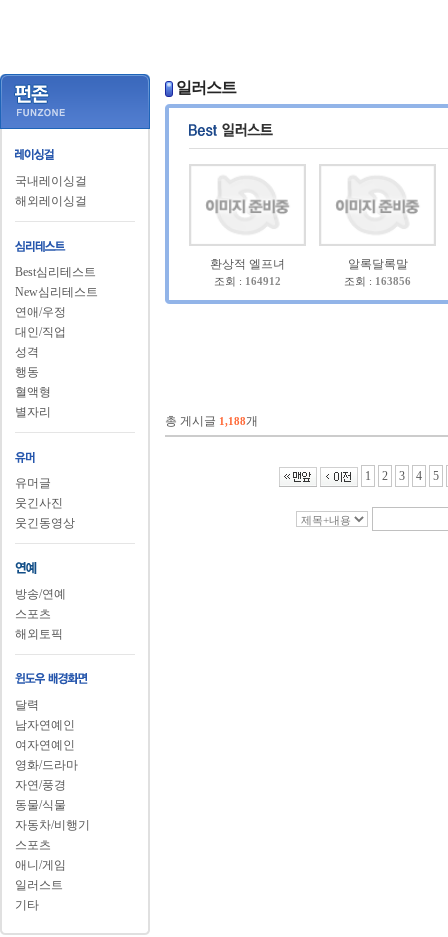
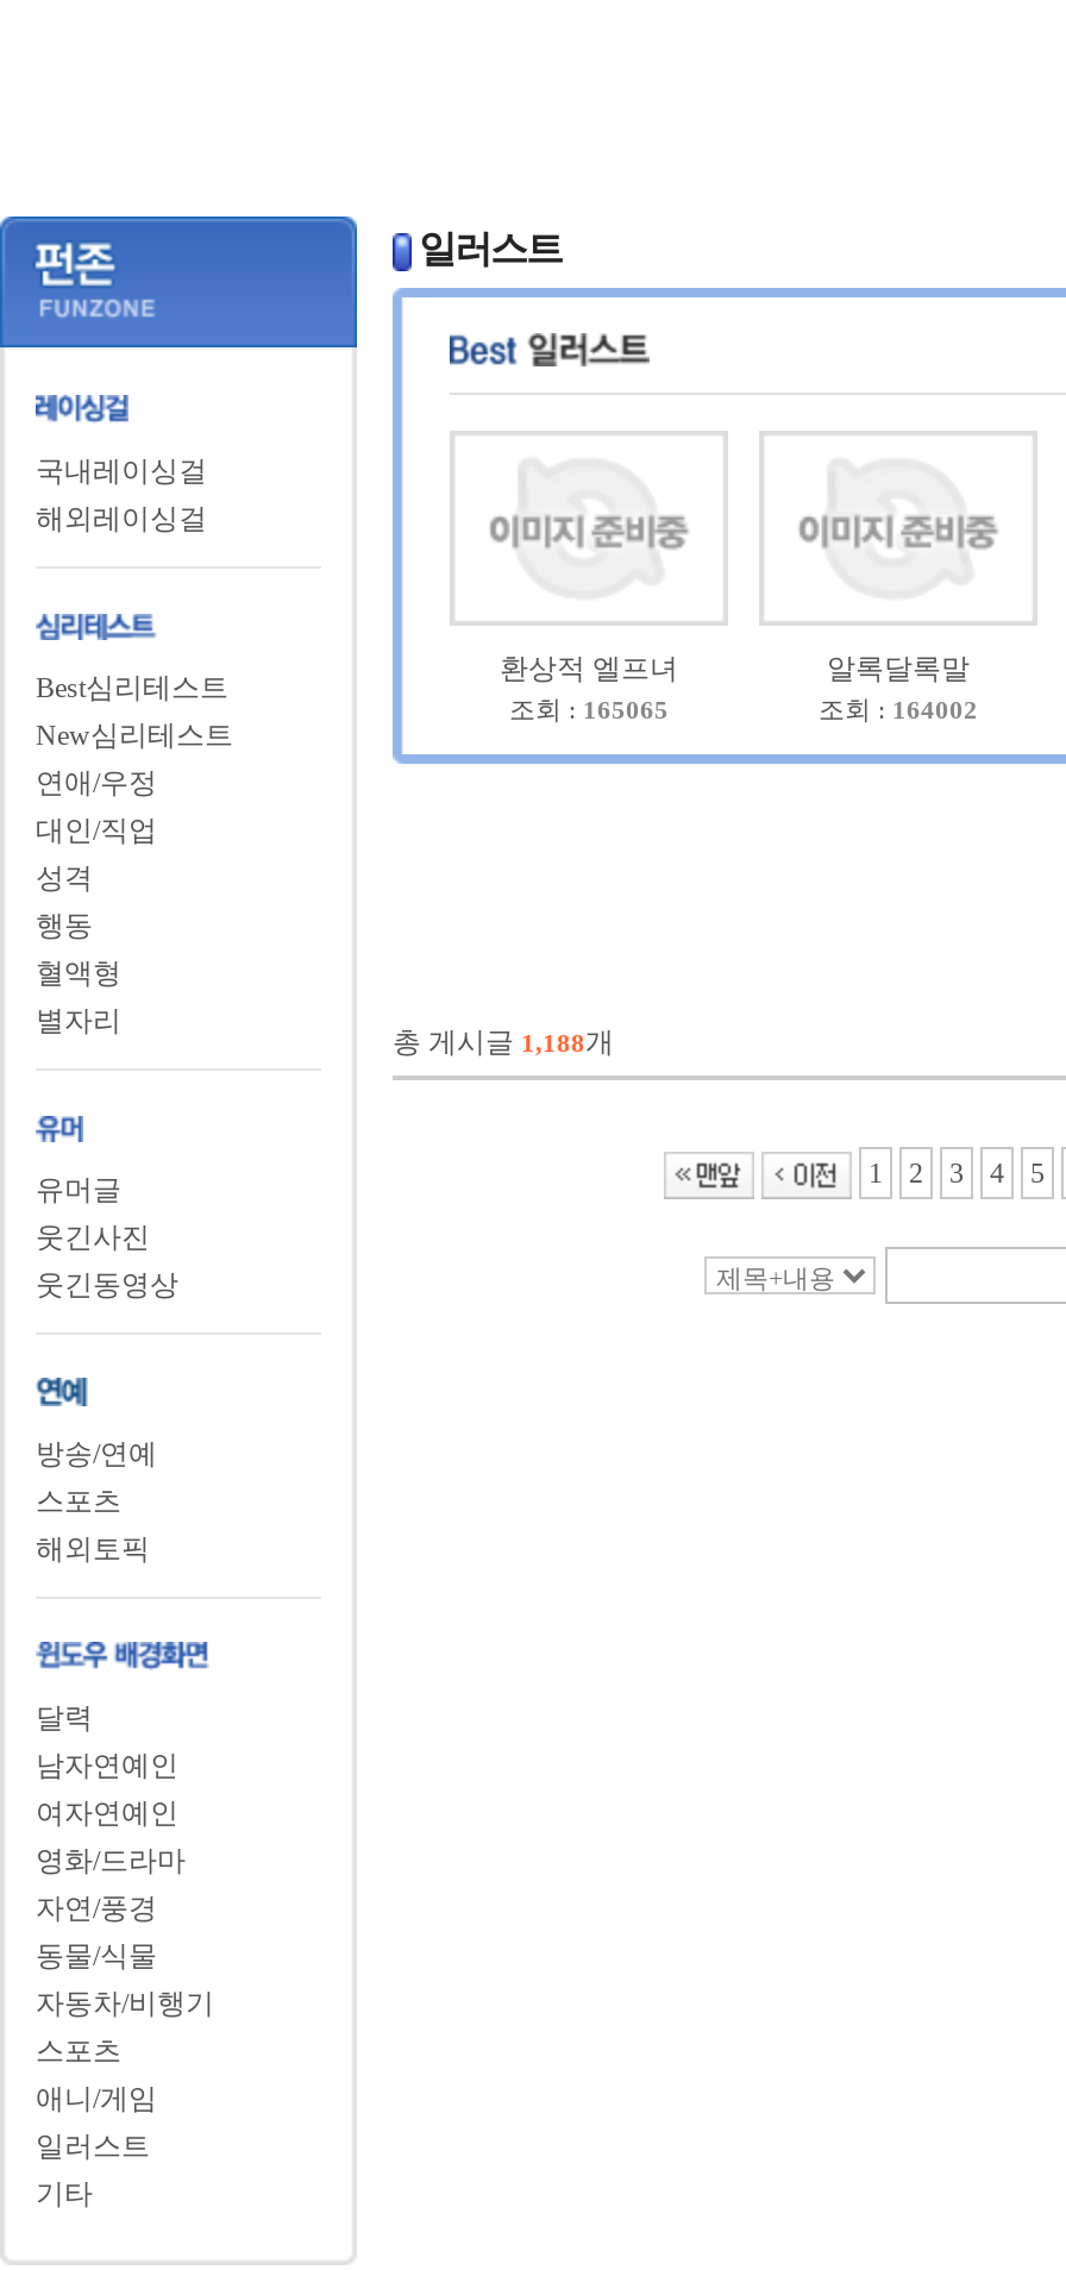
[214,275,281,287] 조회 : 164912 -> [509,695,669,723] 조회 : 165065
[344,275,411,287] 조회 : 163856 -> [819,695,978,723] 조회 : 164002

